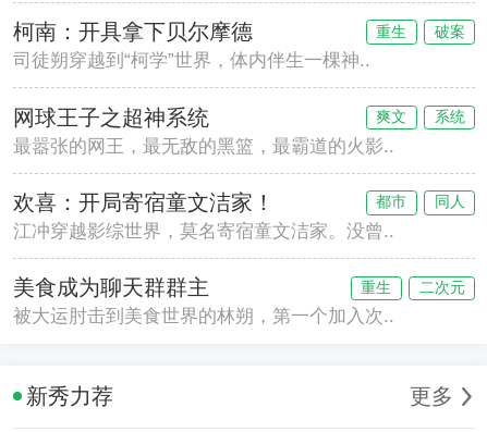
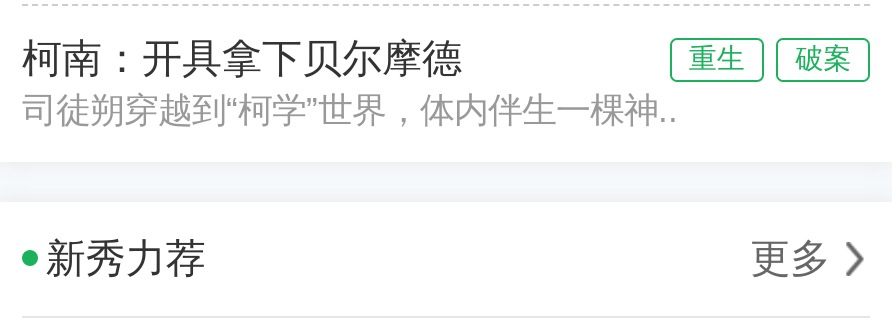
[13,105,465,327] 网球王子之超神系统 | 爽文 | 系统 | 最嚣张的网王，最无敌的黑篮，最霸道的火影.. | 欢喜：开局寄宿童文洁家！ | 都市 | 同人 | 江冲穿越影综世界，莫名寄宿童文洁家。没曾.. | 美食成为聊天群群主 | 重生 | 二次元 | 被大运肘击到美食世界的林朔，第一个加入次.. -> none

